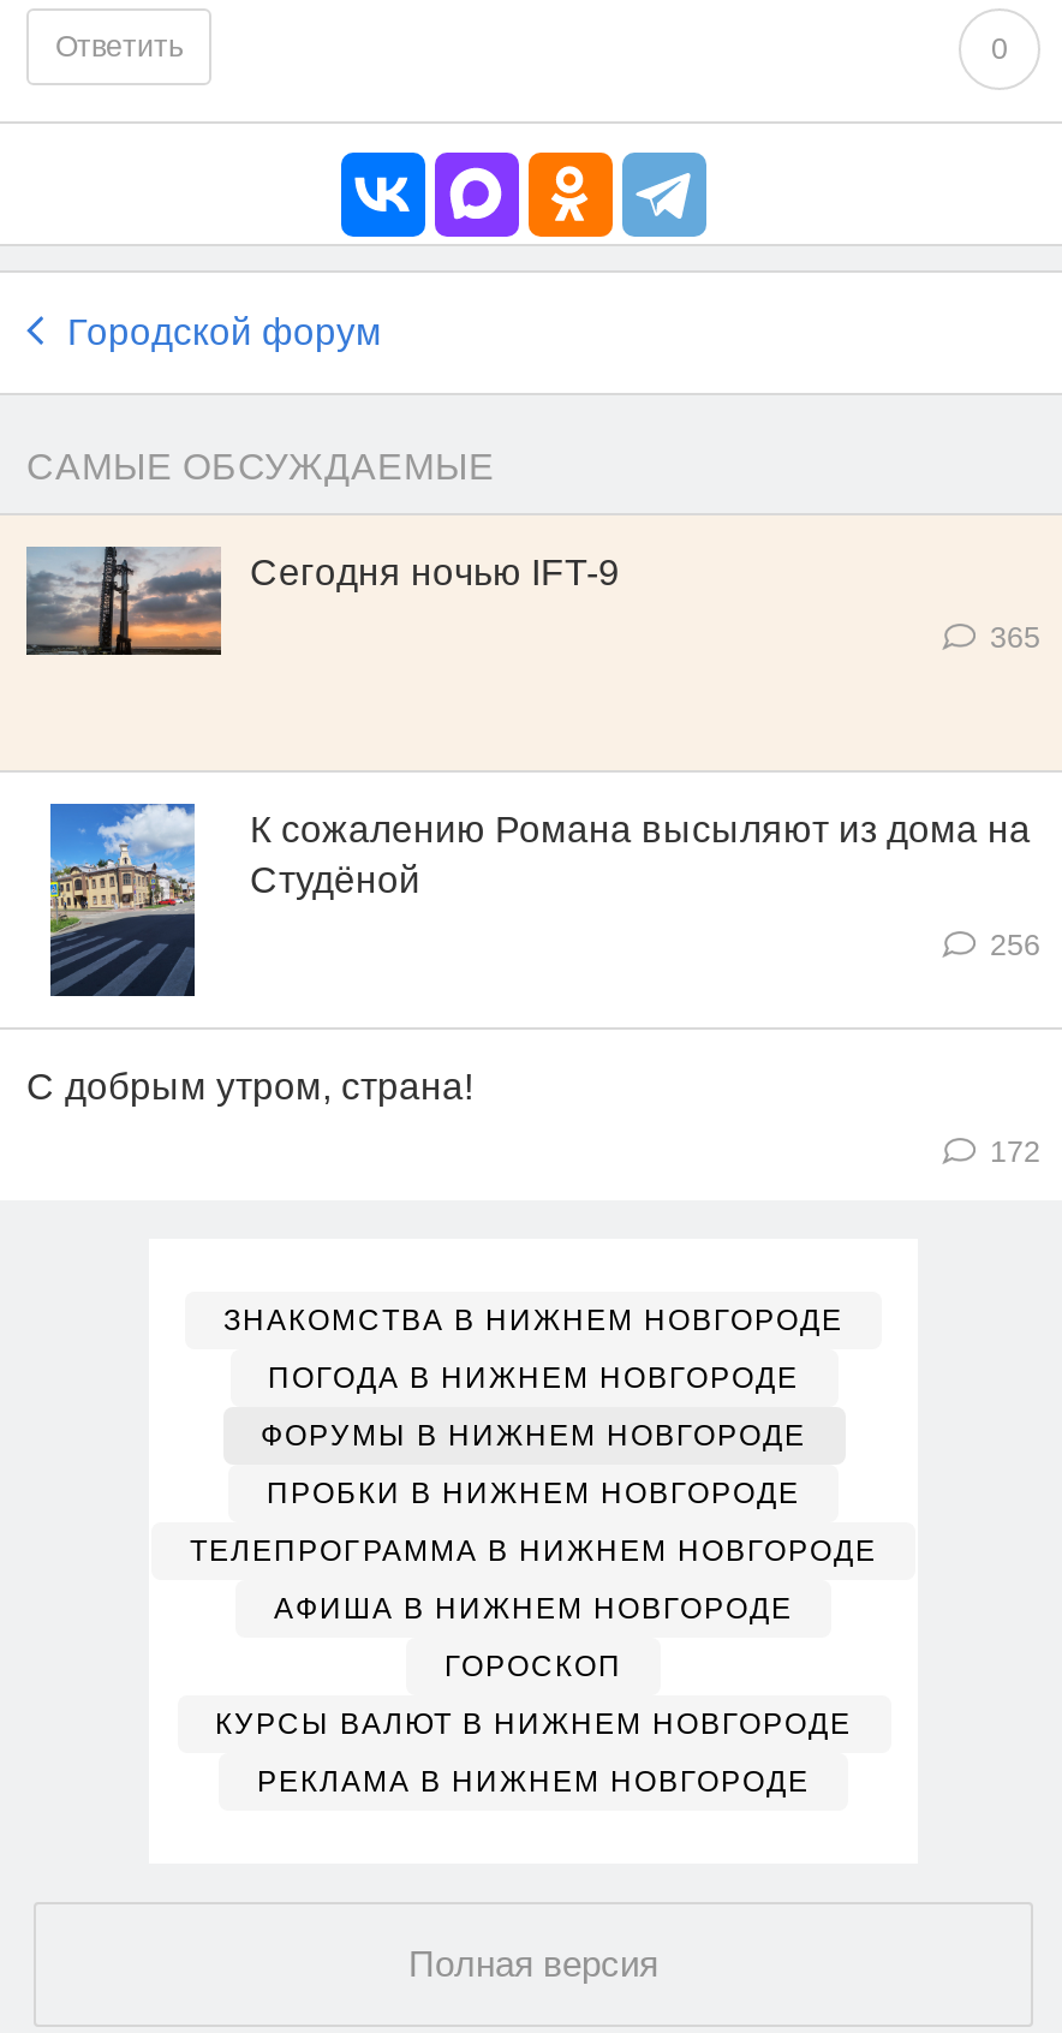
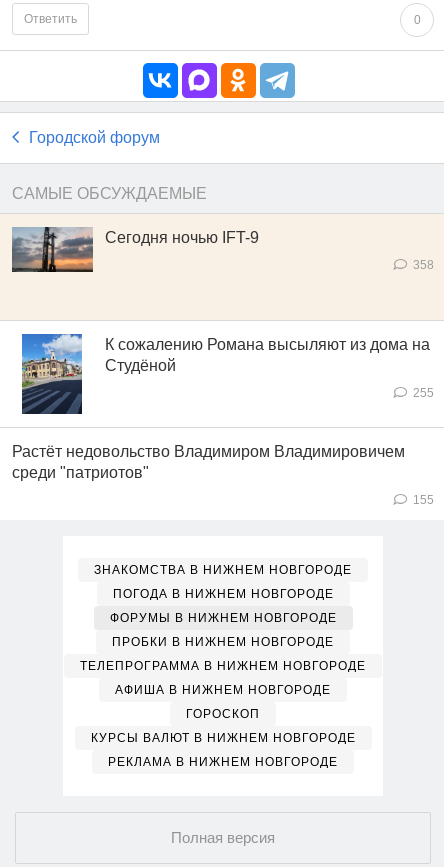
[990,621,1040,654] 365 -> [413,258,434,272] 358
[990,928,1040,962] 256 -> [413,386,434,400] 255
[26,1065,473,1106] С добрым утром, страна! -> [12,443,405,481] Растёт недовольство Владимиром Владимировичем | среди "патриотов"
[990,1135,1040,1169] 172 -> [413,493,434,507] 155

